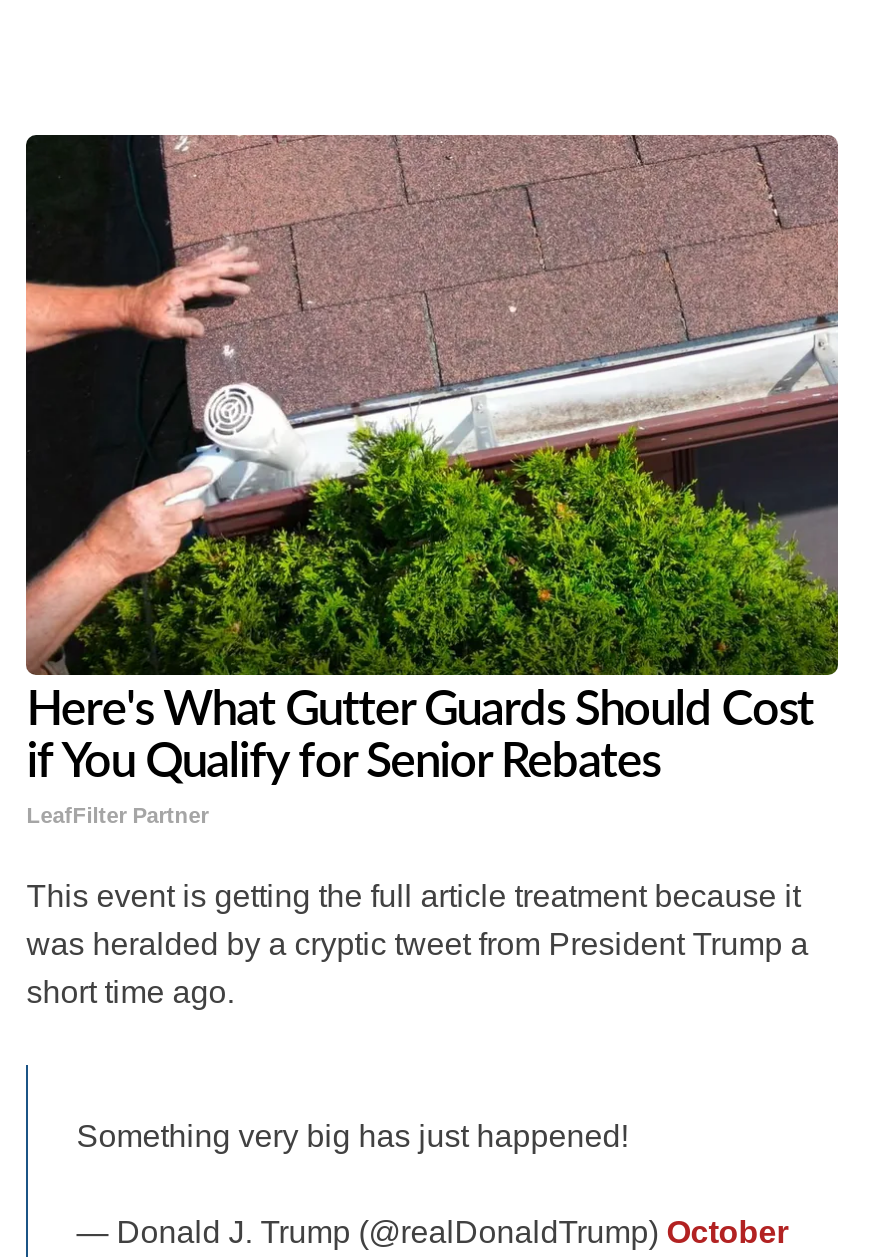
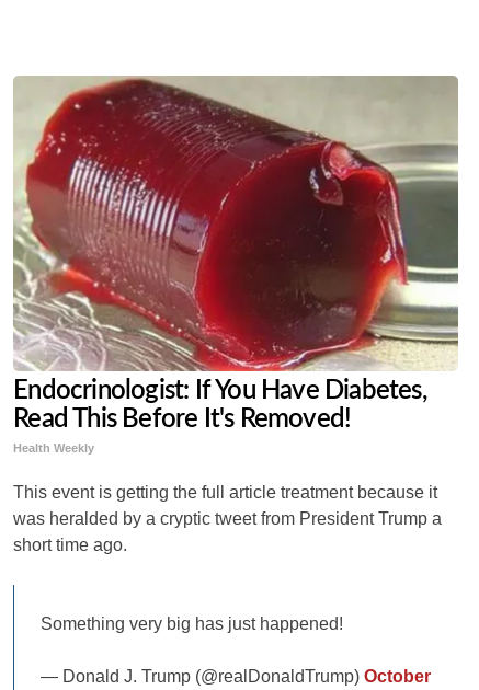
[24,133,840,826] [image] | Here's What Gutter Guards Should Cost | if You Qualify for Senior Rebates | LeafFilter Partner -> [12,76,459,454] [image] | Endocrinologist: If You Have Diabetes, | Read This Before It's Removed! | Health Weekly

